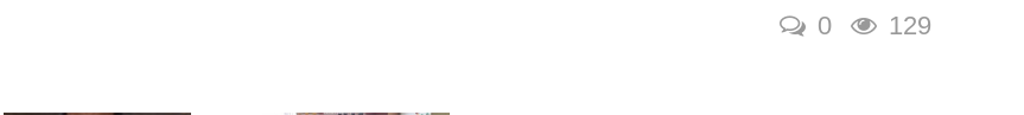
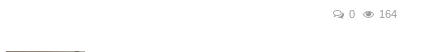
[889,10,931,39] 129 -> [379,8,397,20] 164

